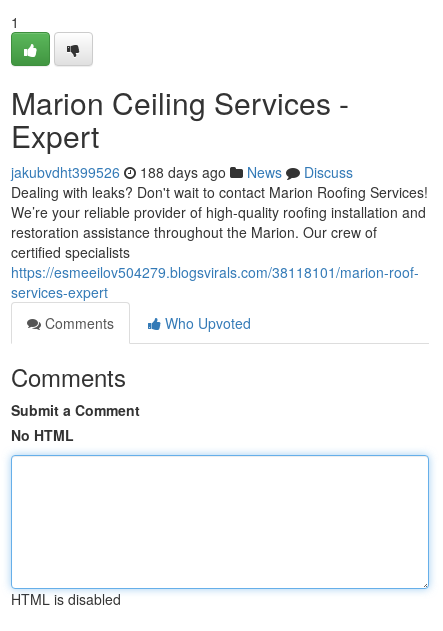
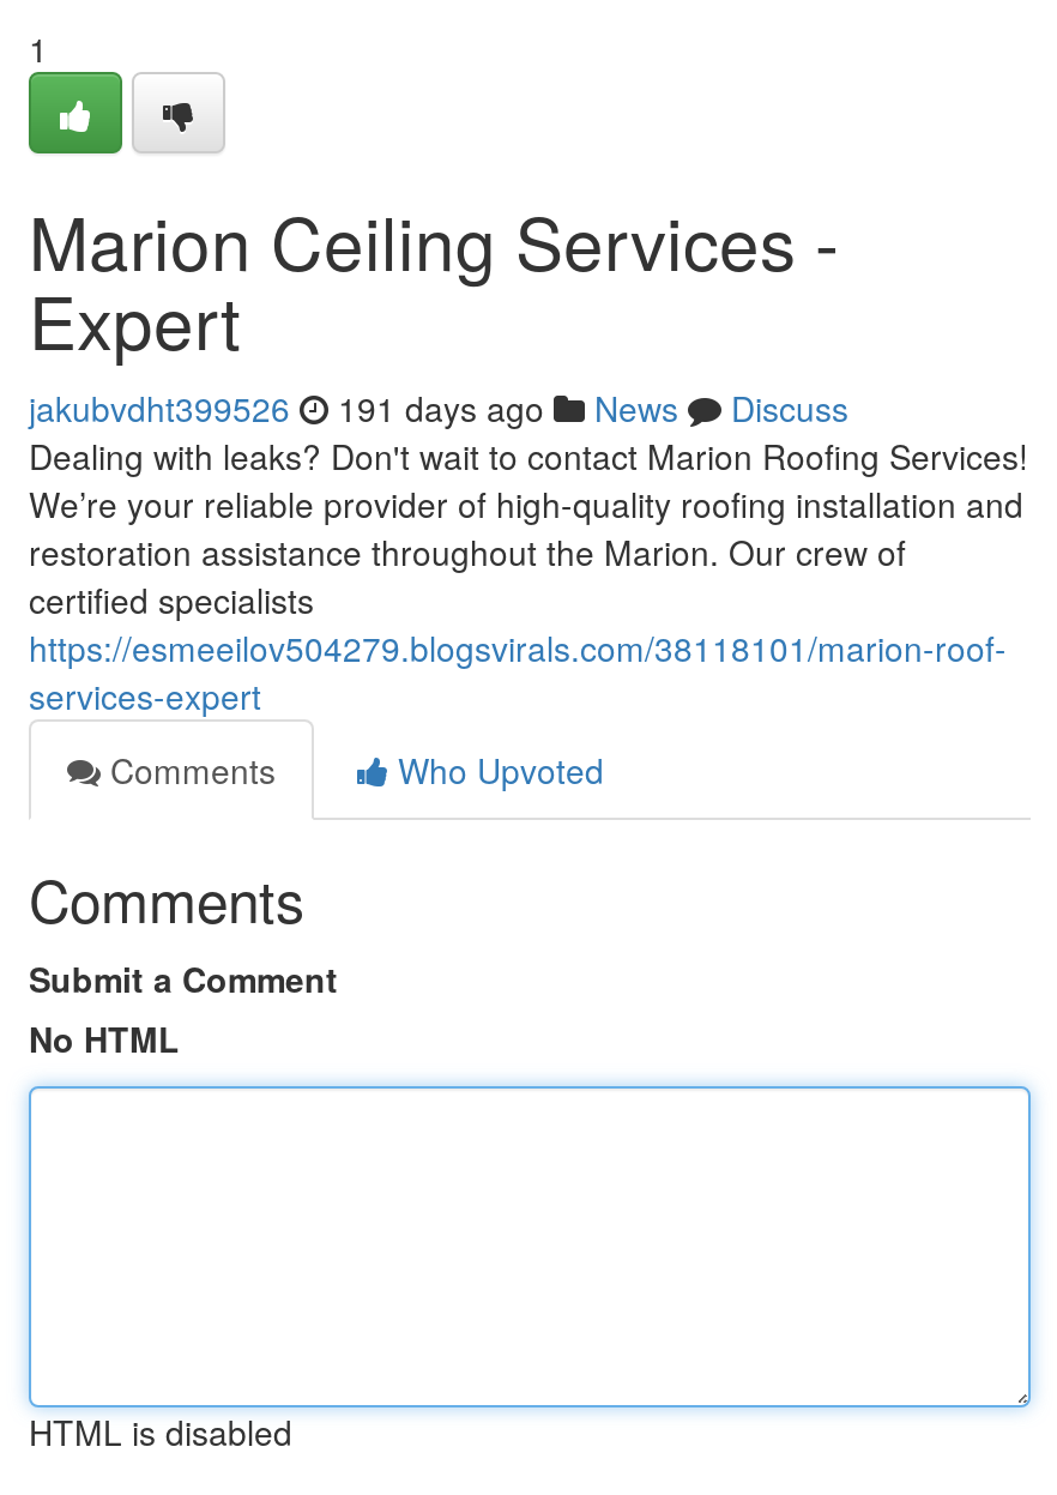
[11,162,353,182] jakubvdht399526 188 days ago News Discuss -> [29,384,848,432] jakubvdht399526 191 days ago News Discuss

